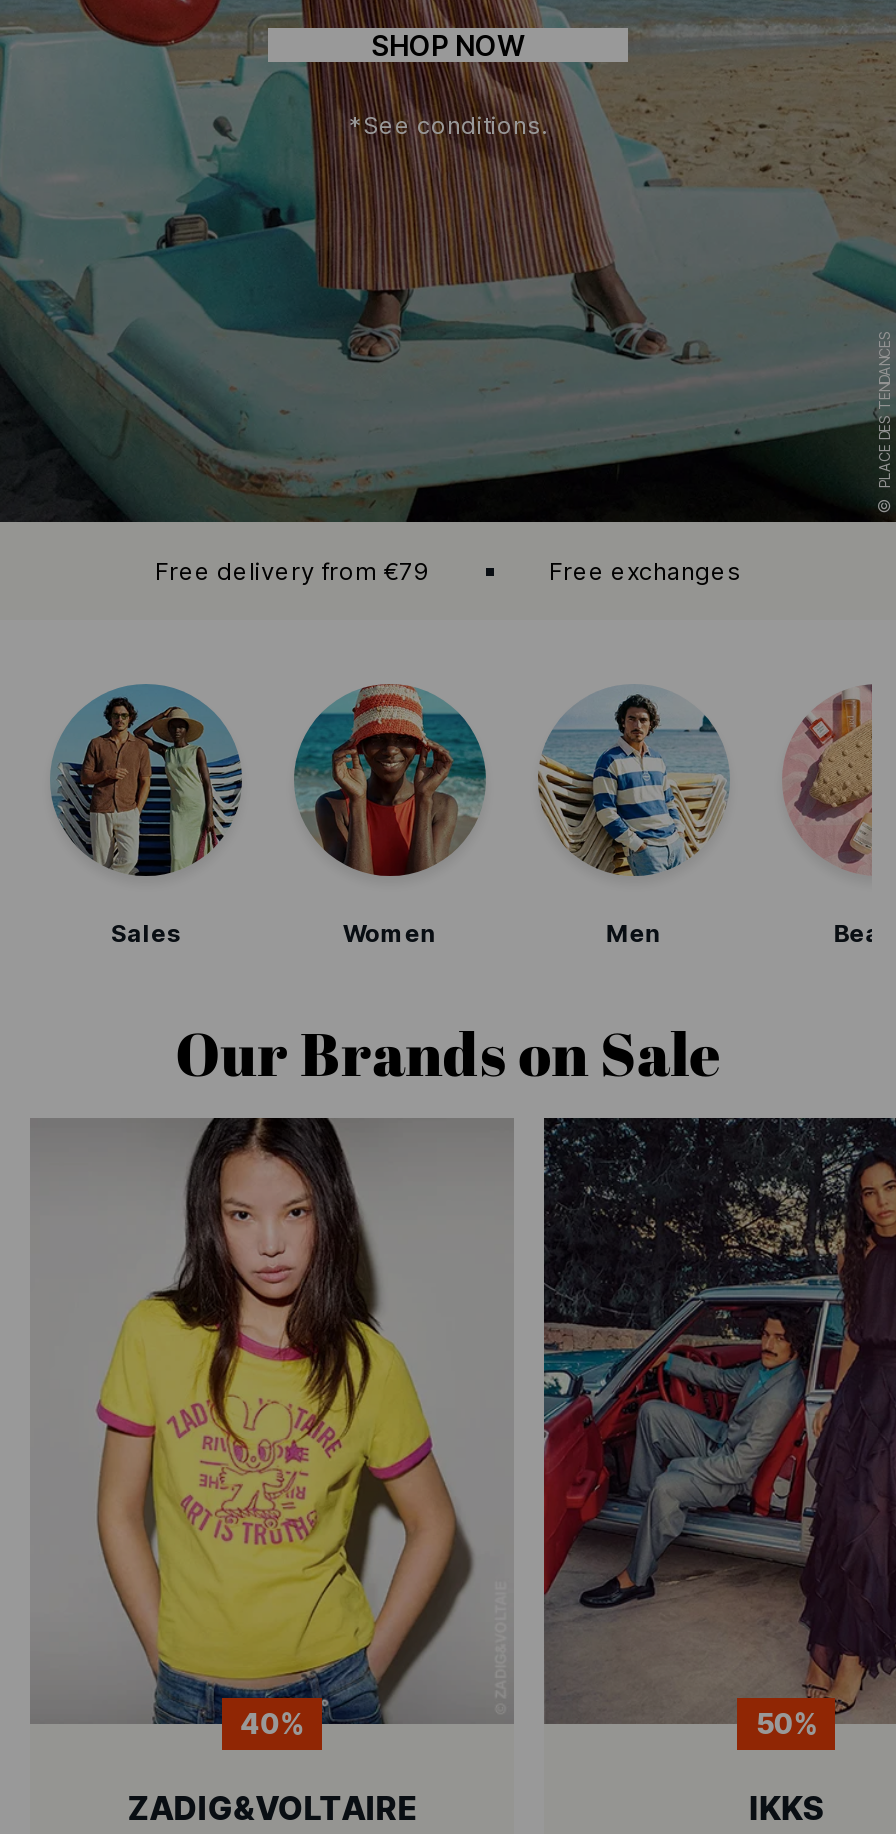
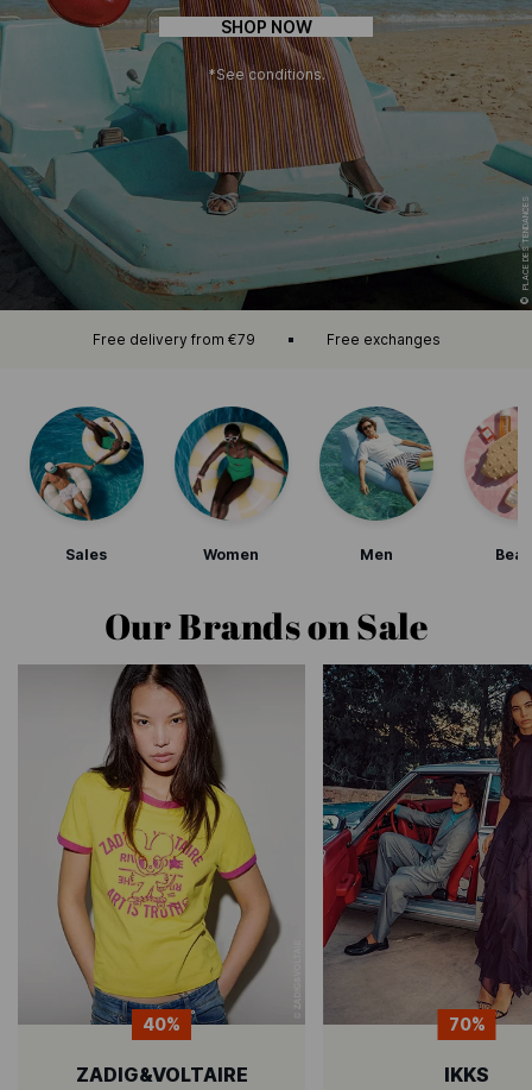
[52,684,242,878] [image] -> [30,407,144,522] [image]
[294,684,486,878] [image] -> [175,405,289,521] [image]
[538,686,730,876] [image] -> [319,407,433,522] [image]
[756,1706,818,1740] 50% -> [449,1014,485,1034] 70%

